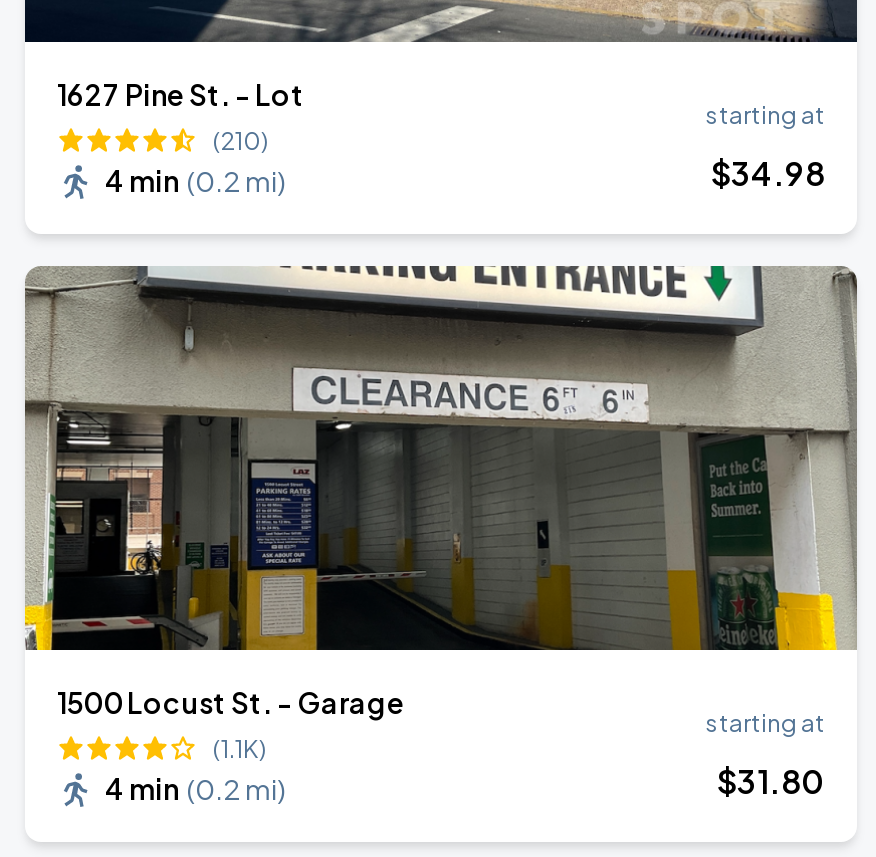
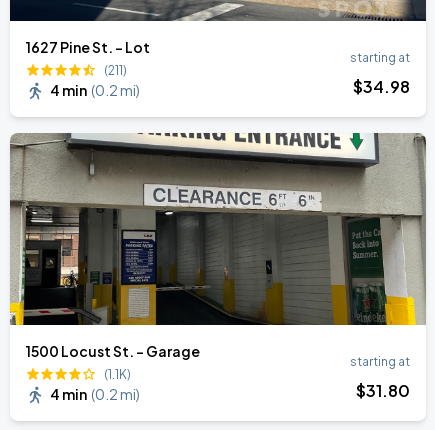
[213,126,269,156] (210) -> [104,63,127,78] (211)

